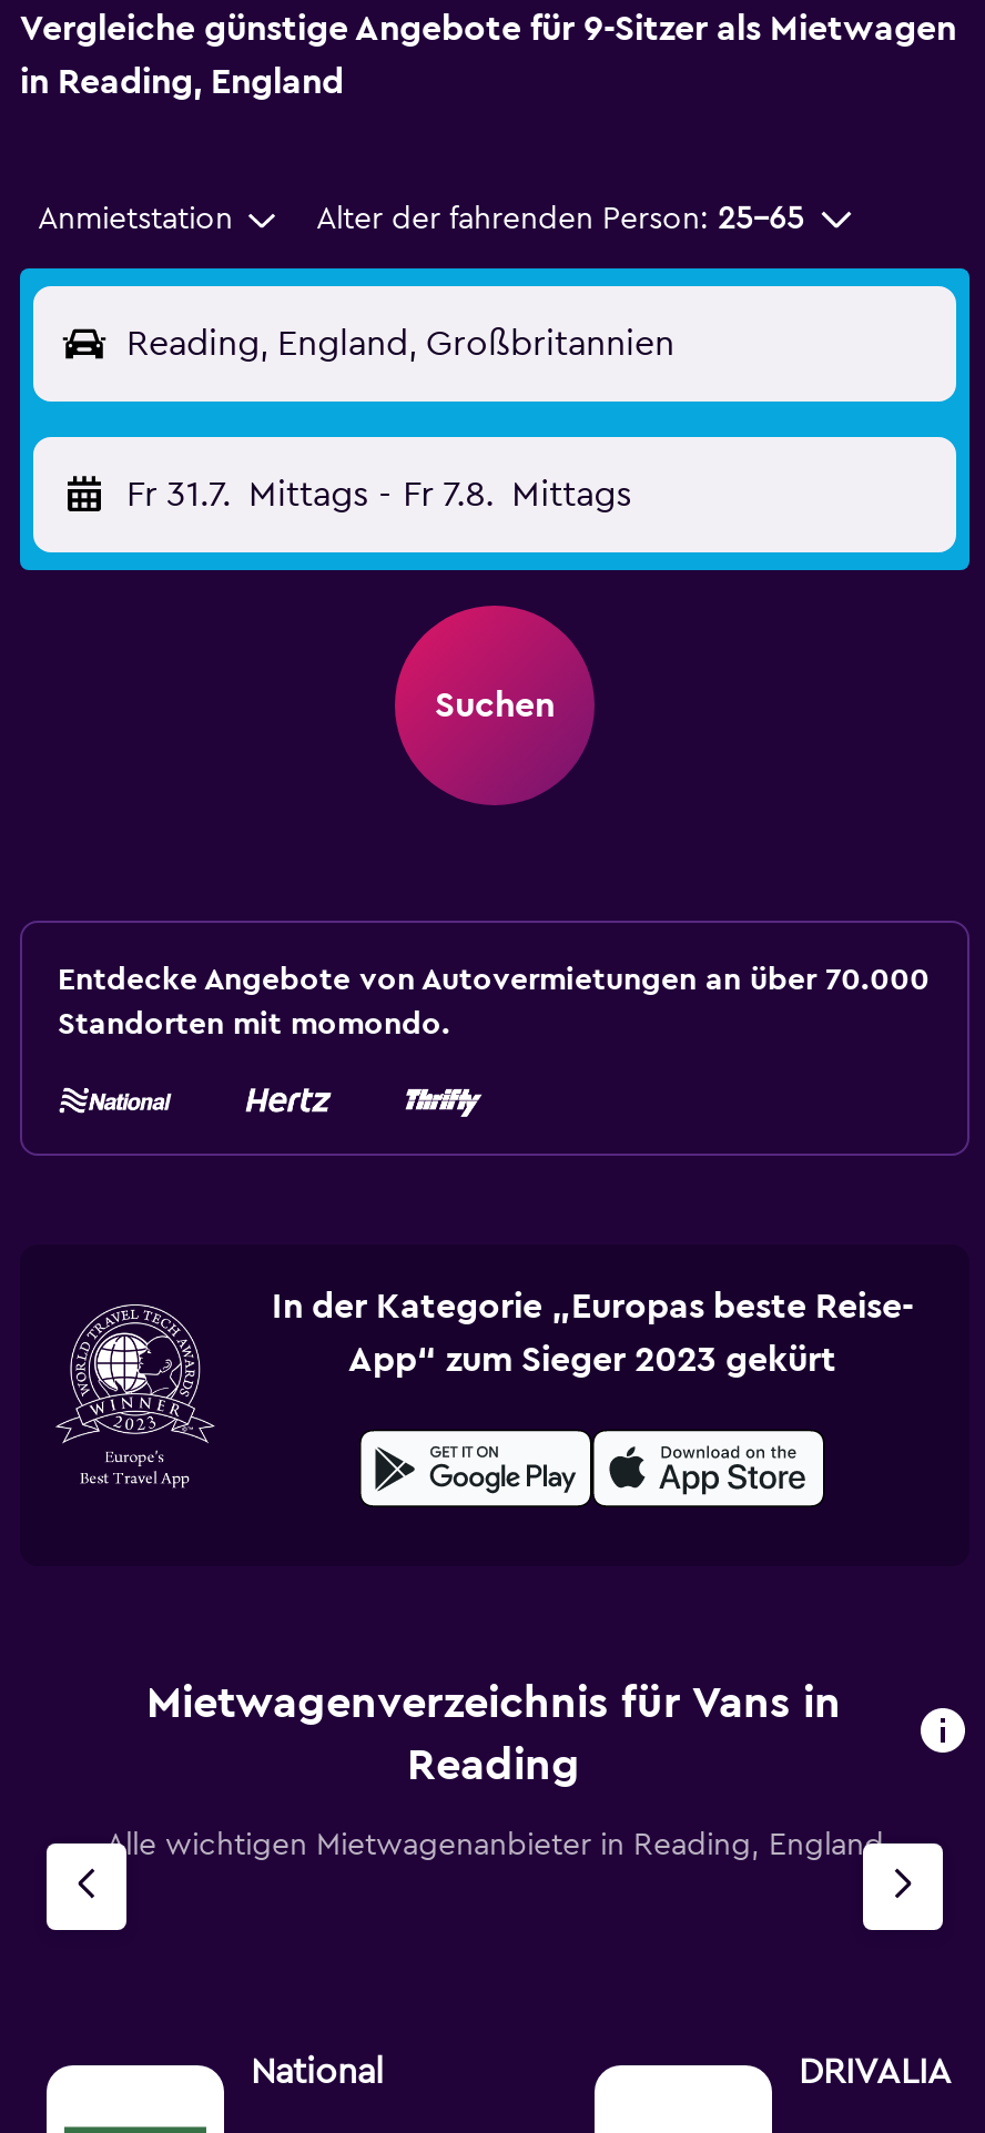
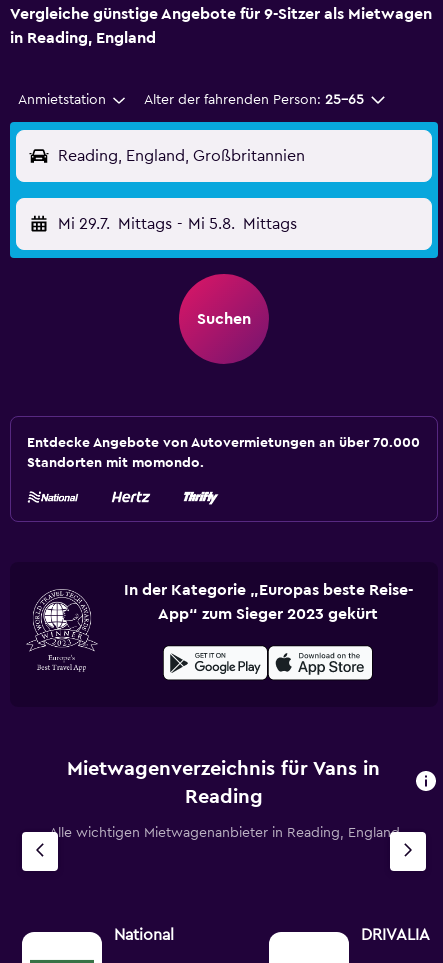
[126,477,631,512] Fr 31.7. Mittags - Fr 7.8. Mittags -> [58,216,297,232] Mi 29.7. Mittags - Mi 5.8. Mittags

